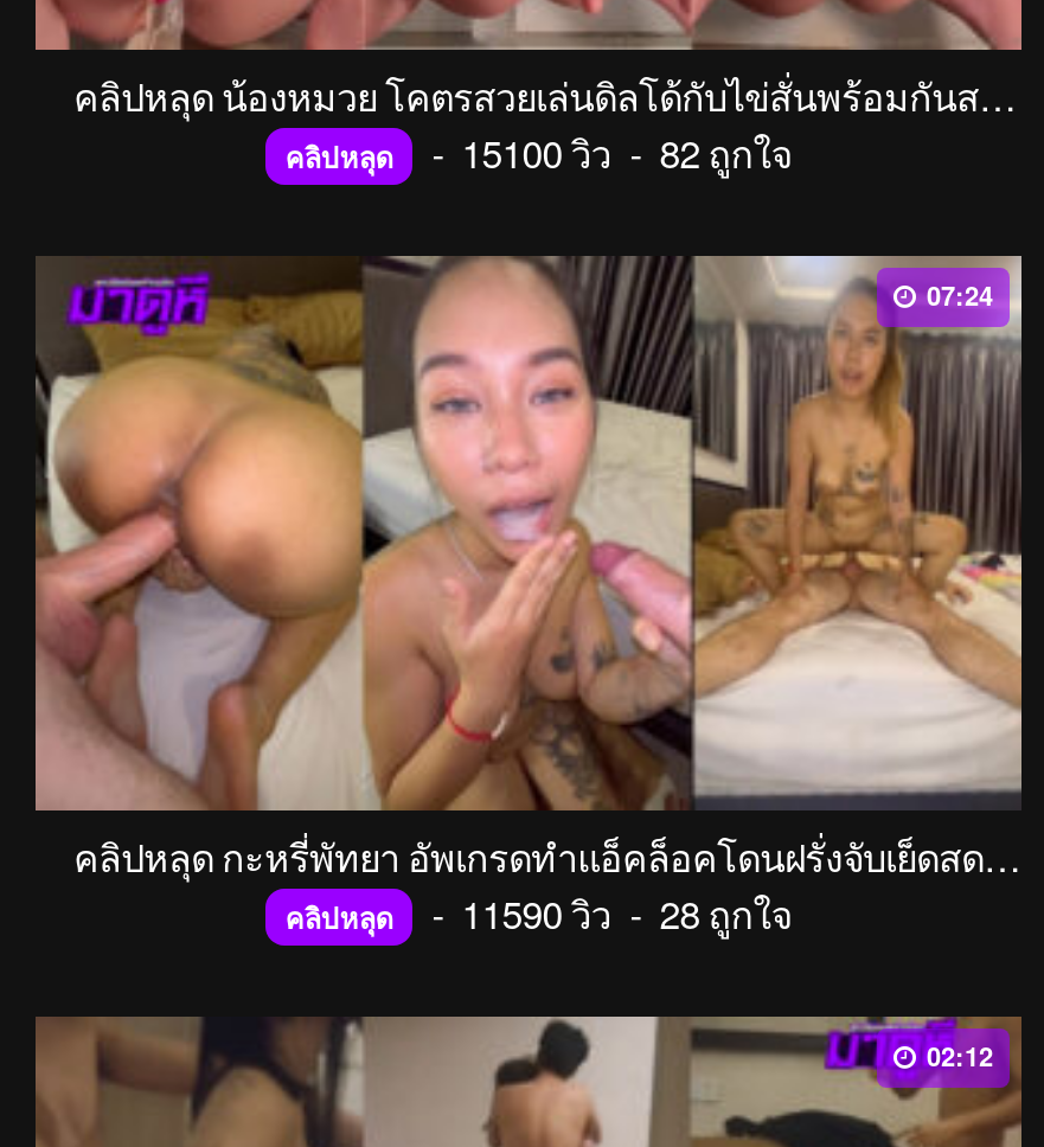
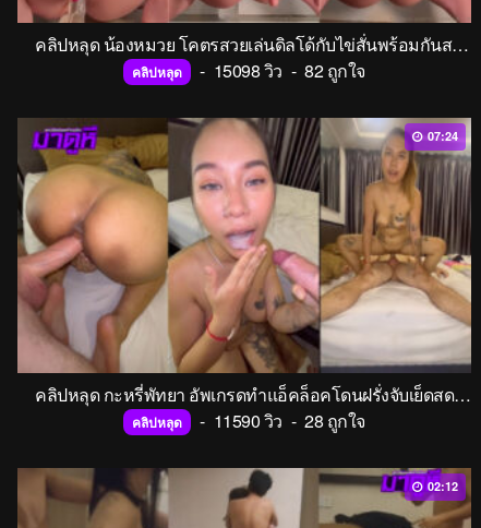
[432,126,791,181] - 15100 วิว - 82 ถูกใจ -> [200,58,365,83] - 15098 วิว - 82 ถูกใจ

